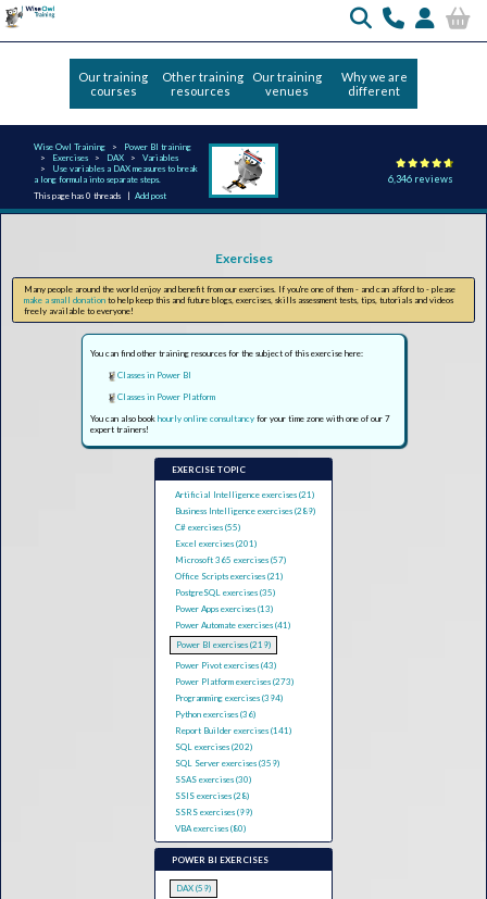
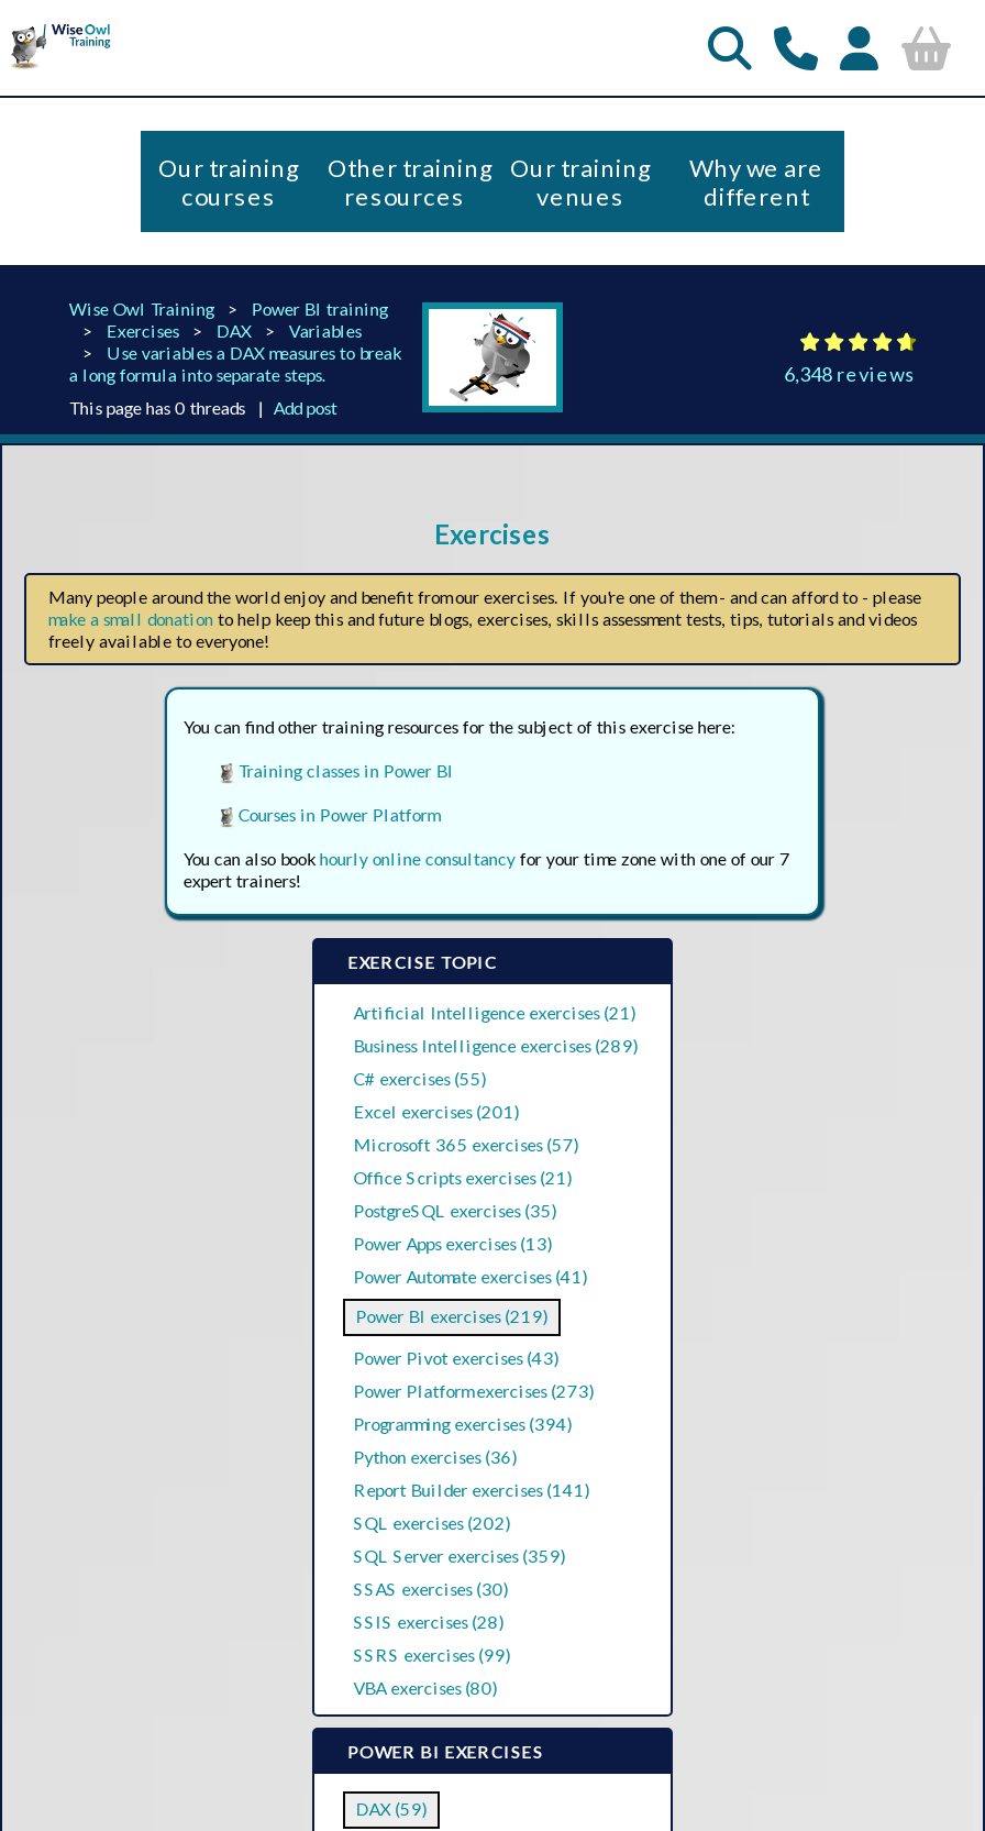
[388,172,453,184] 6,346 reviews -> [784,361,916,385] 6,348 reviews
[118,370,192,380] Classes in Power BI -> [238,760,454,782] Training classes in Power BI
[118,391,216,402] Classes in Power Platform -> [238,804,438,826] Courses in Power Platform

